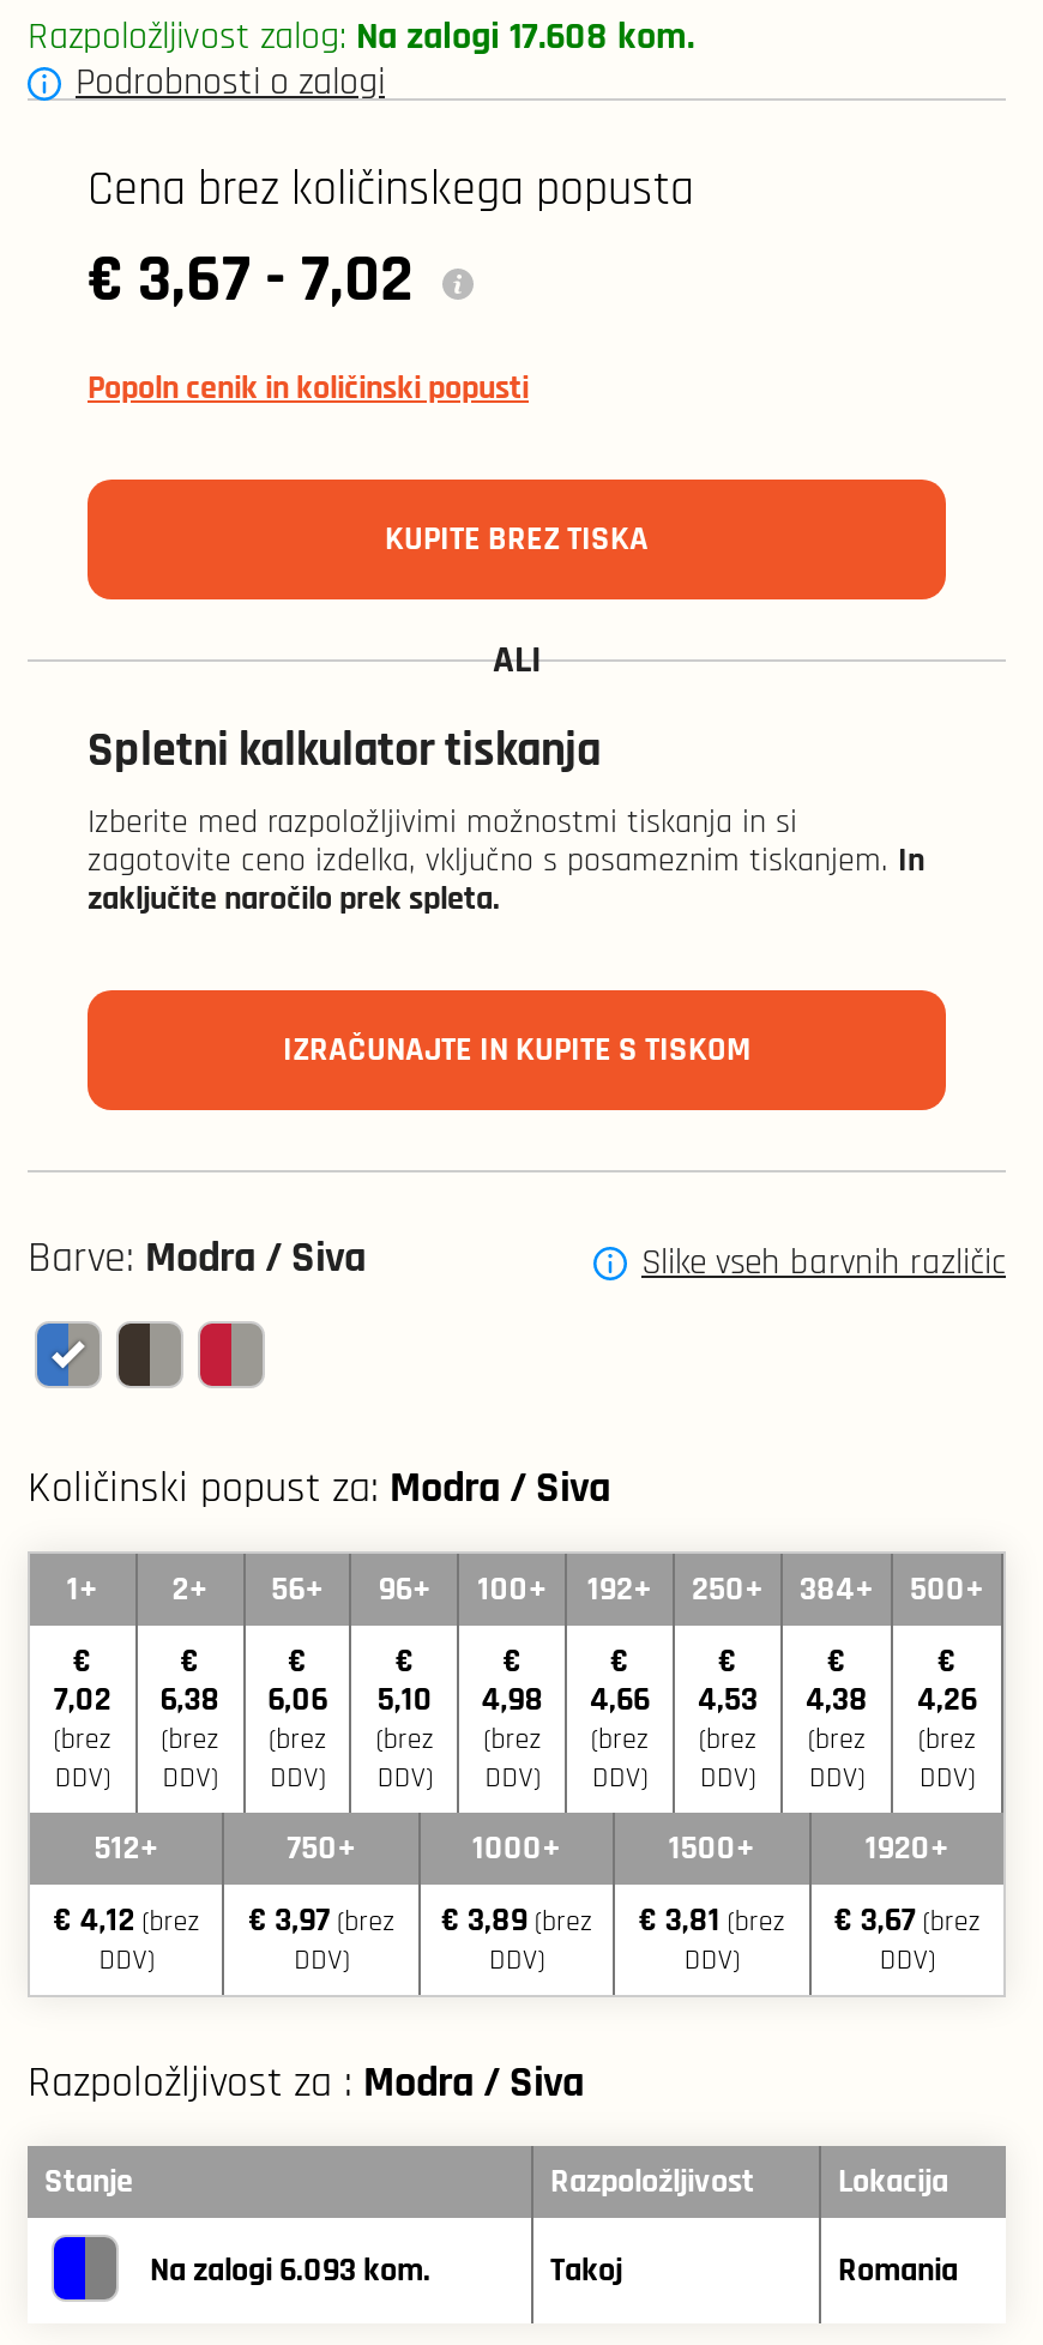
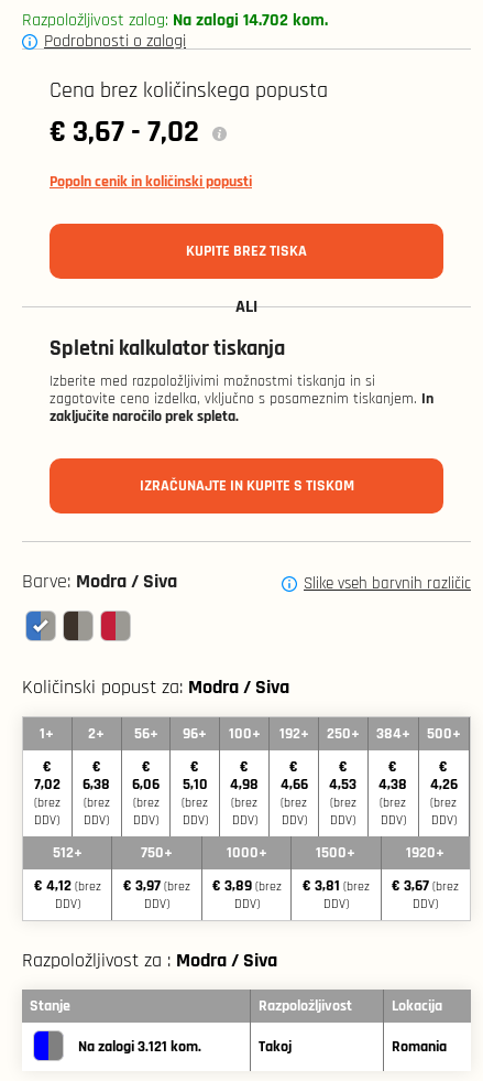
[28,13,694,64] Razpoložljivost zalog: Na zalogi 17.608 kom. -> [22,9,328,33] Razpoložljivost zalog: Na zalogi 14.702 kom.
[143,2250,430,2293] Na zalogi 6.093 kom. -> [75,1037,201,1057] Na zalogi 3.121 kom.

